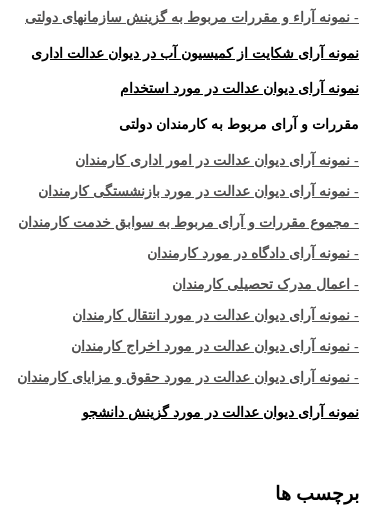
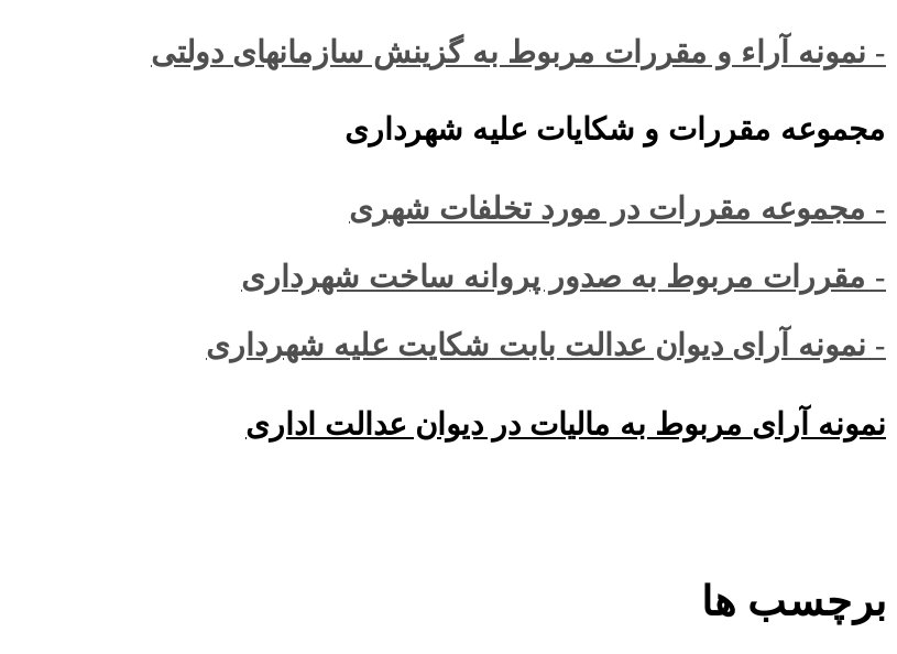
[17,46,359,420] نمونه آرای شکایت از کمیسیون آب در دیوان عدالت اداری | نمونه آرای دیوان عدالت در مورد استخدام | مقررات و آرای مربوط به کارمندان دولتی | - نمونه آرای دیوان عدالت در امور اداری کارمندان | - نمونه آرای دیوان عدالت در مورد بازنشستگی کارمندان | - مجموع مقررات و آرای مربوط به سوابق خدمت کارمندان | - نمونه آرای دادگاه در مورد کارمندان | - اعمال مدرک تحصیلی کارمندان | - نمونه آرای دیوان عدالت در مورد انتقال کارمندان | - نمونه آرای دیوان عدالت در مورد اخراج کارمندان | - نمونه آرای دیوان عدالت در مورد حقوق و مزایای کارمندان | نمونه آرای دیوان عدالت در مورد گزینش دانشجو -> [206,114,886,440] مجموعه مقررات و شکایات علیه شهرداری | - مجموعه مقررات در مورد تخلفات شهری | - مقررات مربوط به صدور پروانه ساخت شهرداری | - نمونه آرای دیوان عدالت بابت شکایت علیه شهرداری | نمونه آرای مربوط به مالیات در دیوان عدالت اداری

